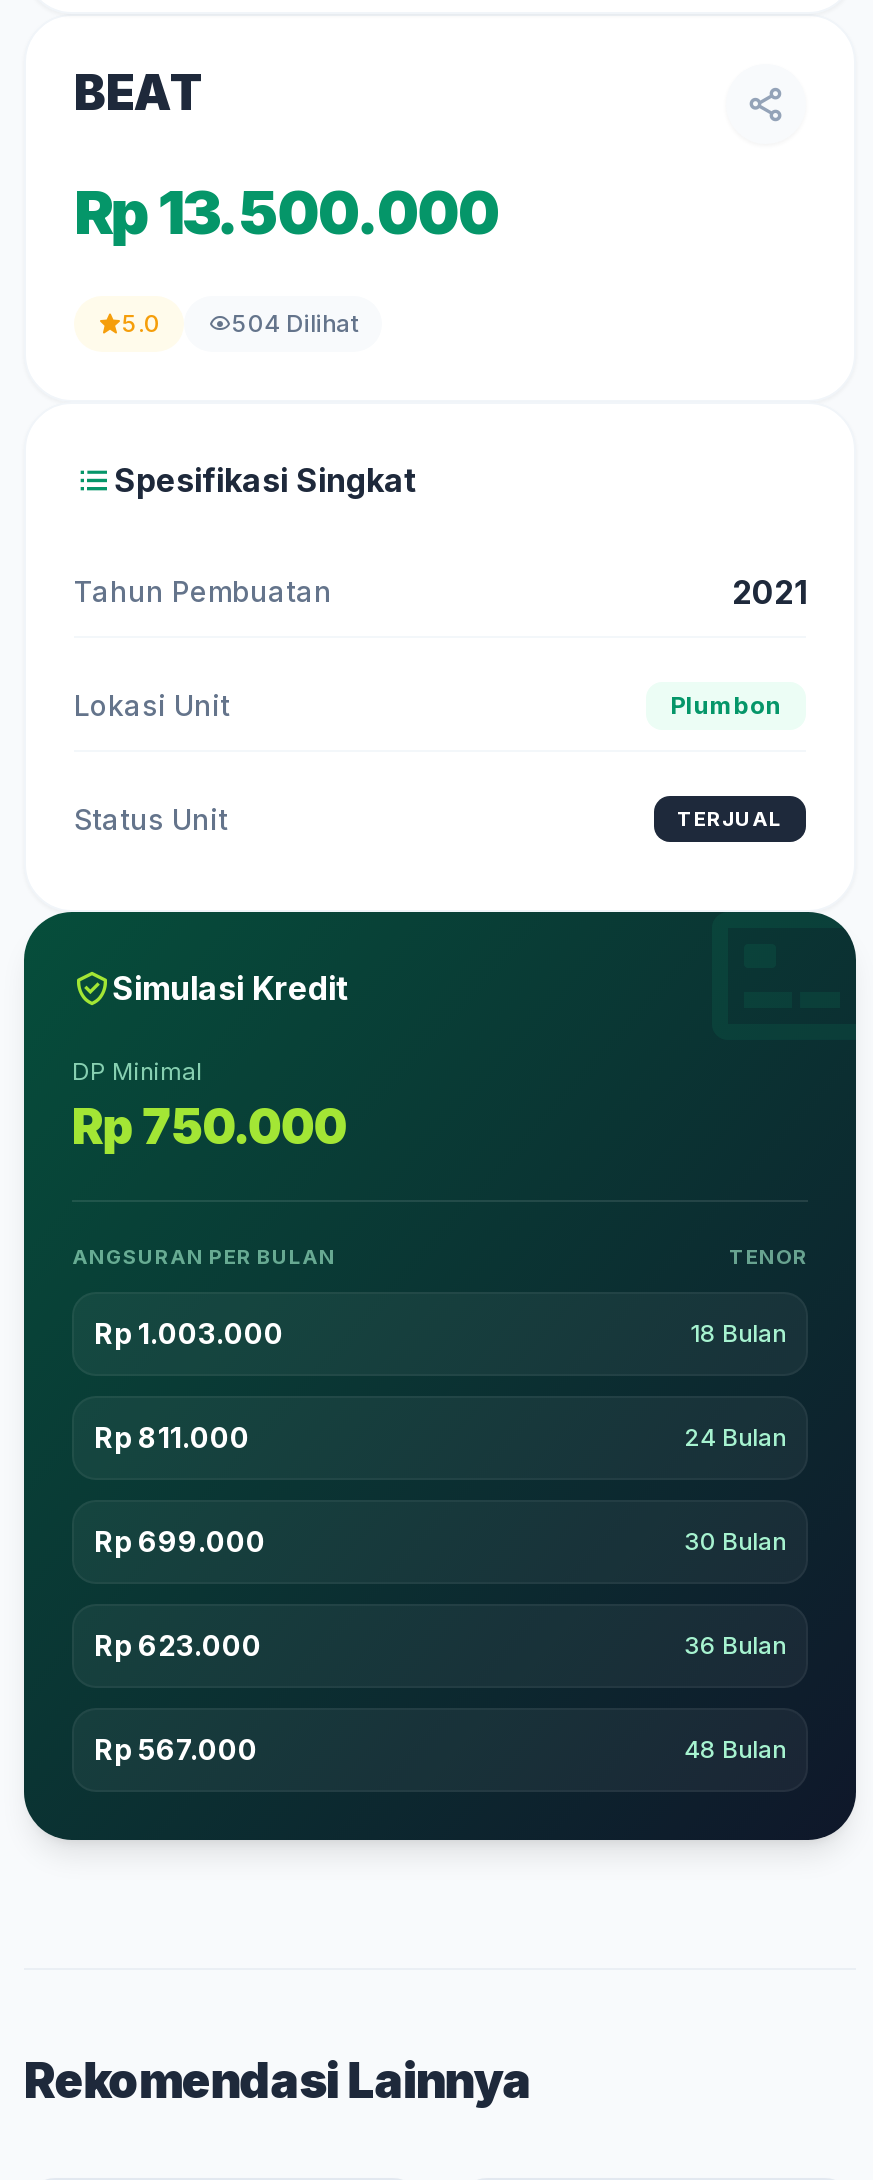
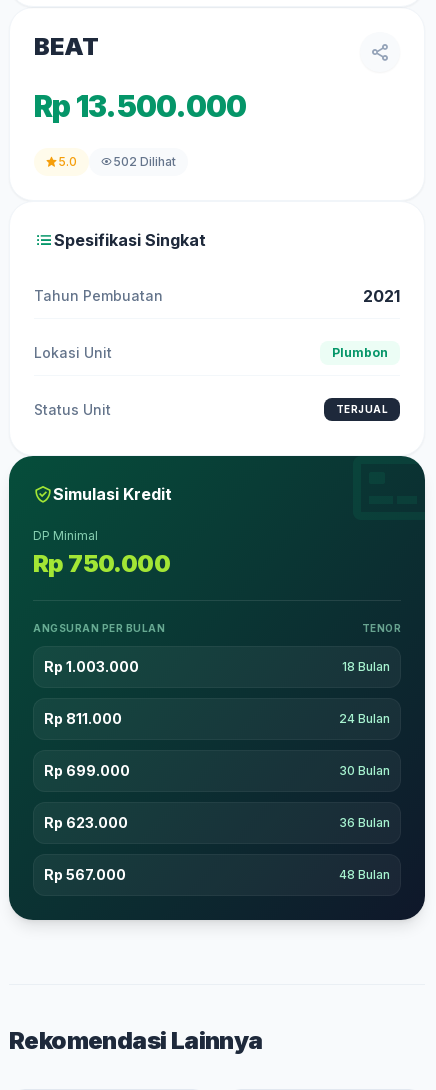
[232,308,358,338] 504 Dilihat -> [113,154,176,169] 502 Dilihat

